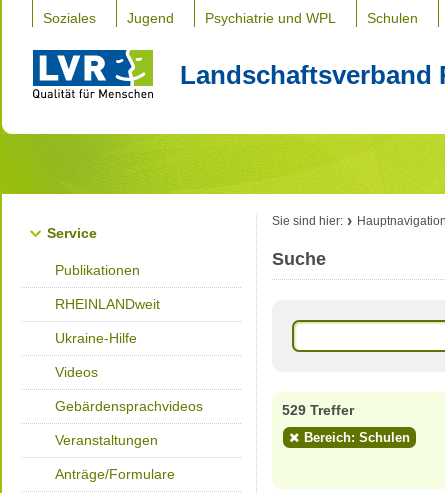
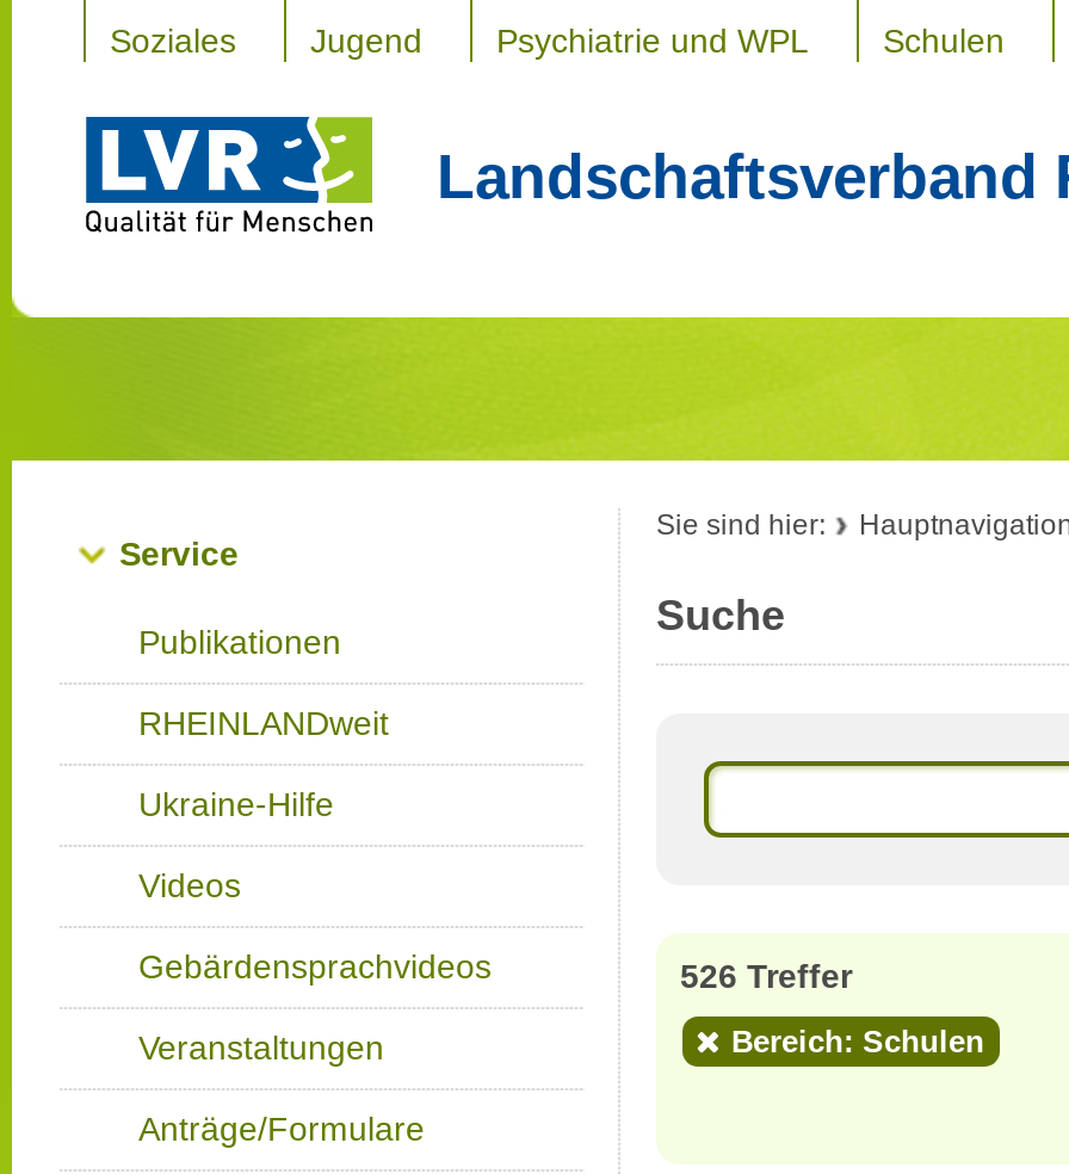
[282,402,354,418] 529 Treffer -> [680,957,852,995] 526 Treffer

